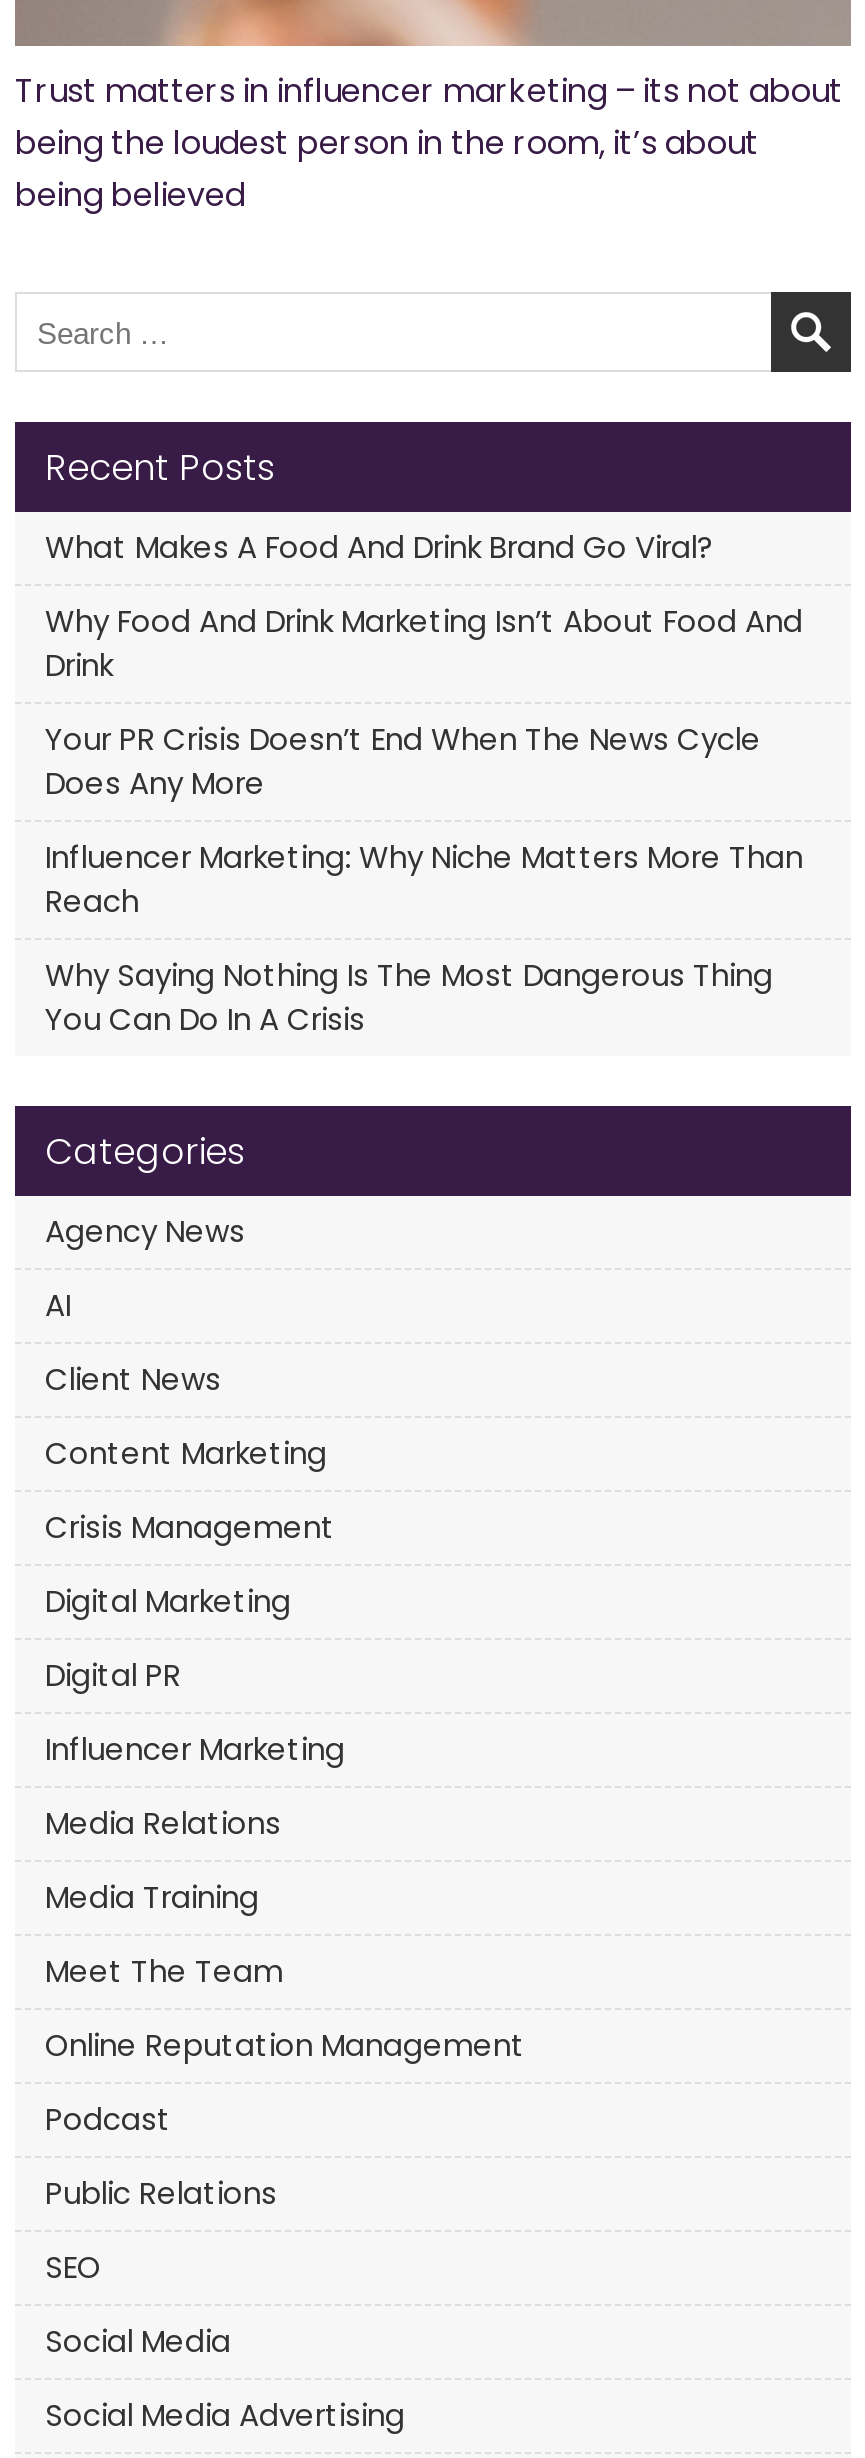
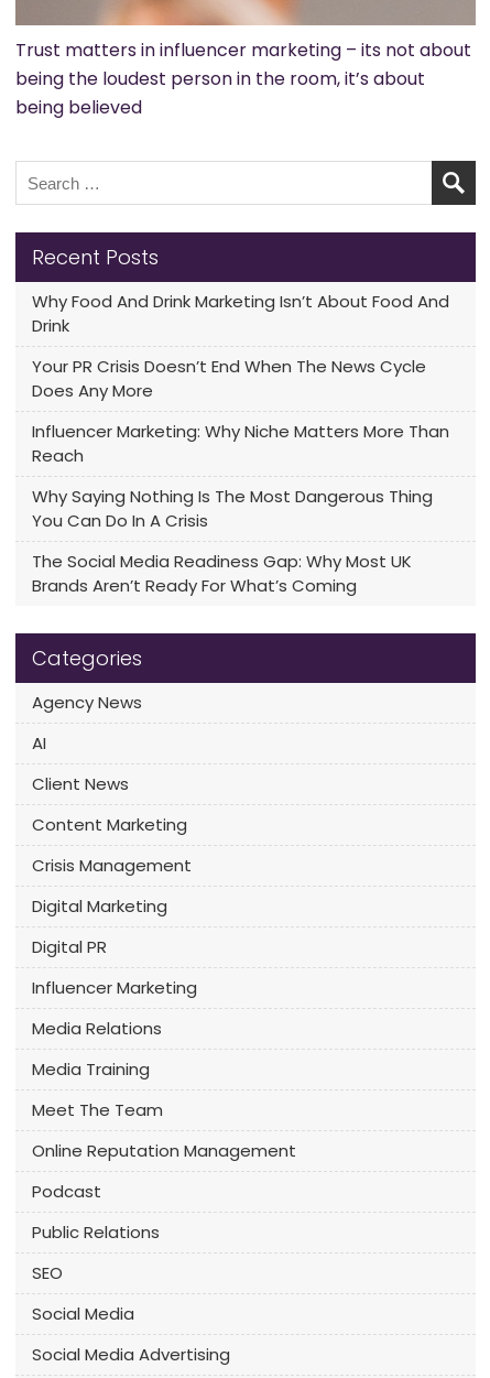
[45,526,713,568] What Makes A Food And Drink Brand Go Viral? -> none
moved [45,600,803,1040] -> [32,290,449,532]: Why Food And Drink Marketing Isn’t About Food And | Drink | Your PR Crisis Doesn’t End When The News Cycle | Does Any More | Influencer Marketing: Why Niche Matters More Than | Reach | Why Saying Nothing Is The Most Dangerous Thing | You Can Do In A Crisis
none -> [32,550,412,597] The Social Media Readiness Gap: Why Most UK | Brands Aren’t Ready For What’s Coming

